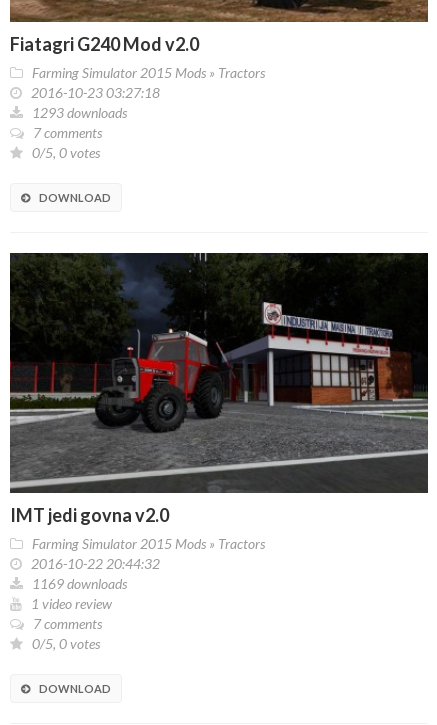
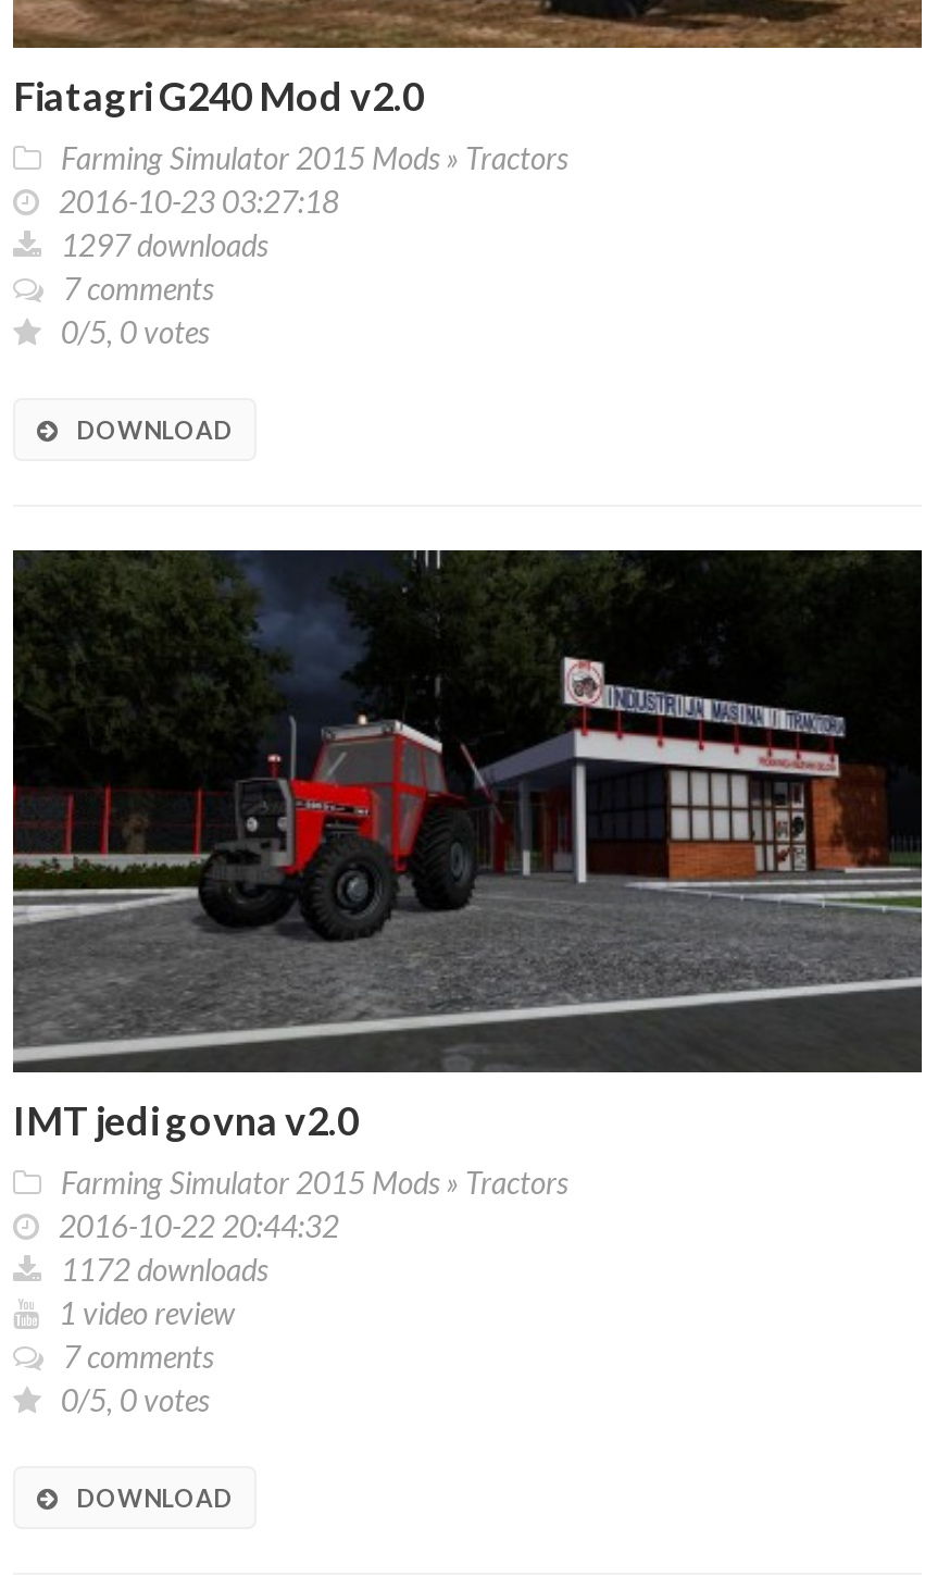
[32,104,127,121] 1293 downloads -> [61,226,267,263] 1297 downloads
[32,575,127,592] 1169 downloads -> [61,1251,267,1288] 1172 downloads

